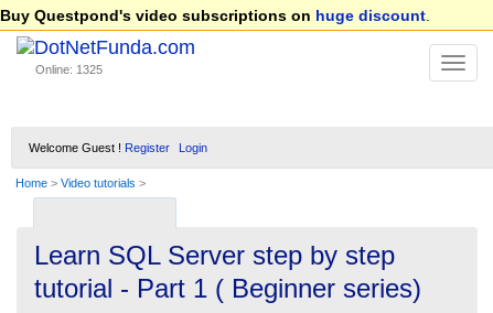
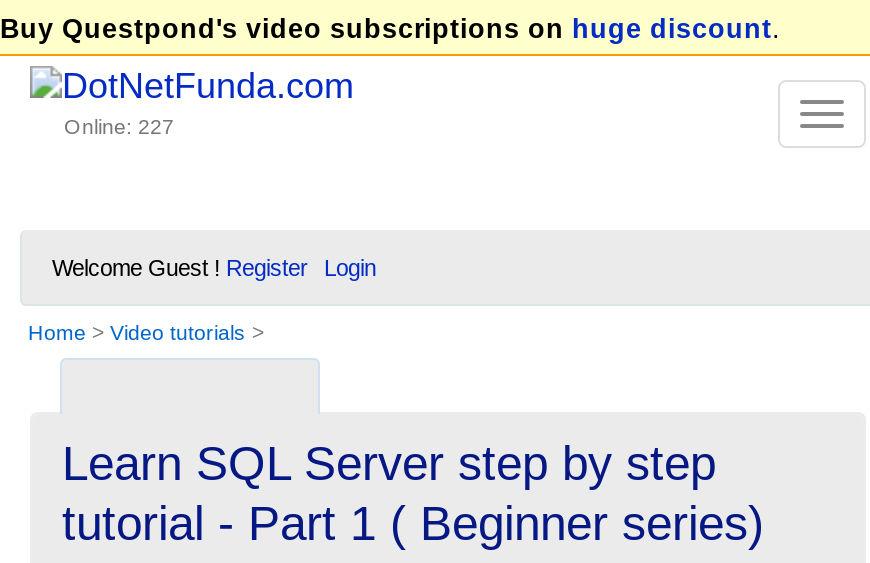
[35,63,103,76] Online: 1325 -> [64,114,174,138] Online: 227

